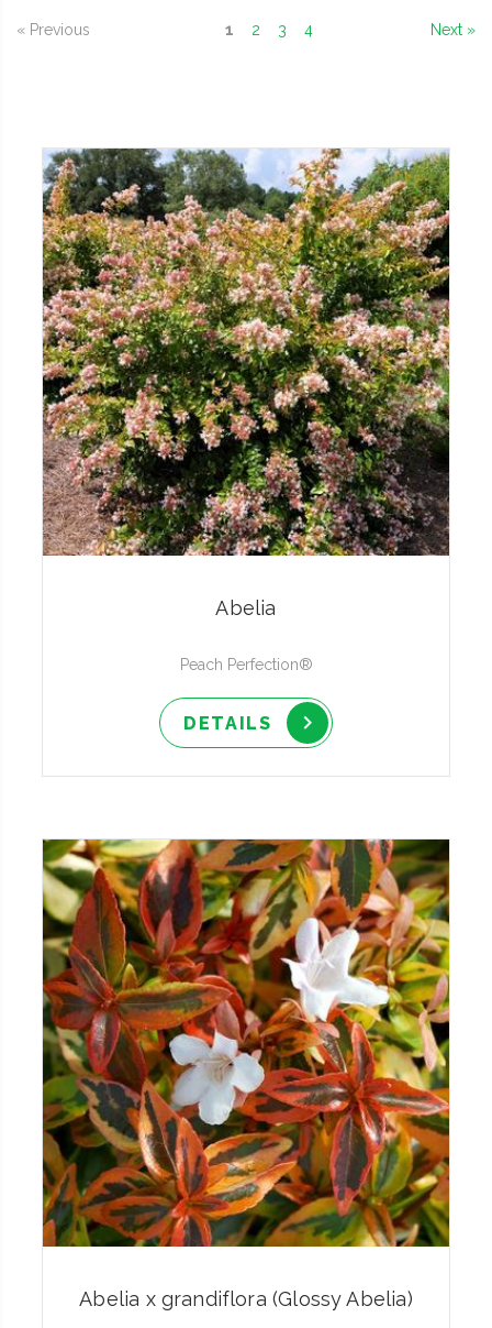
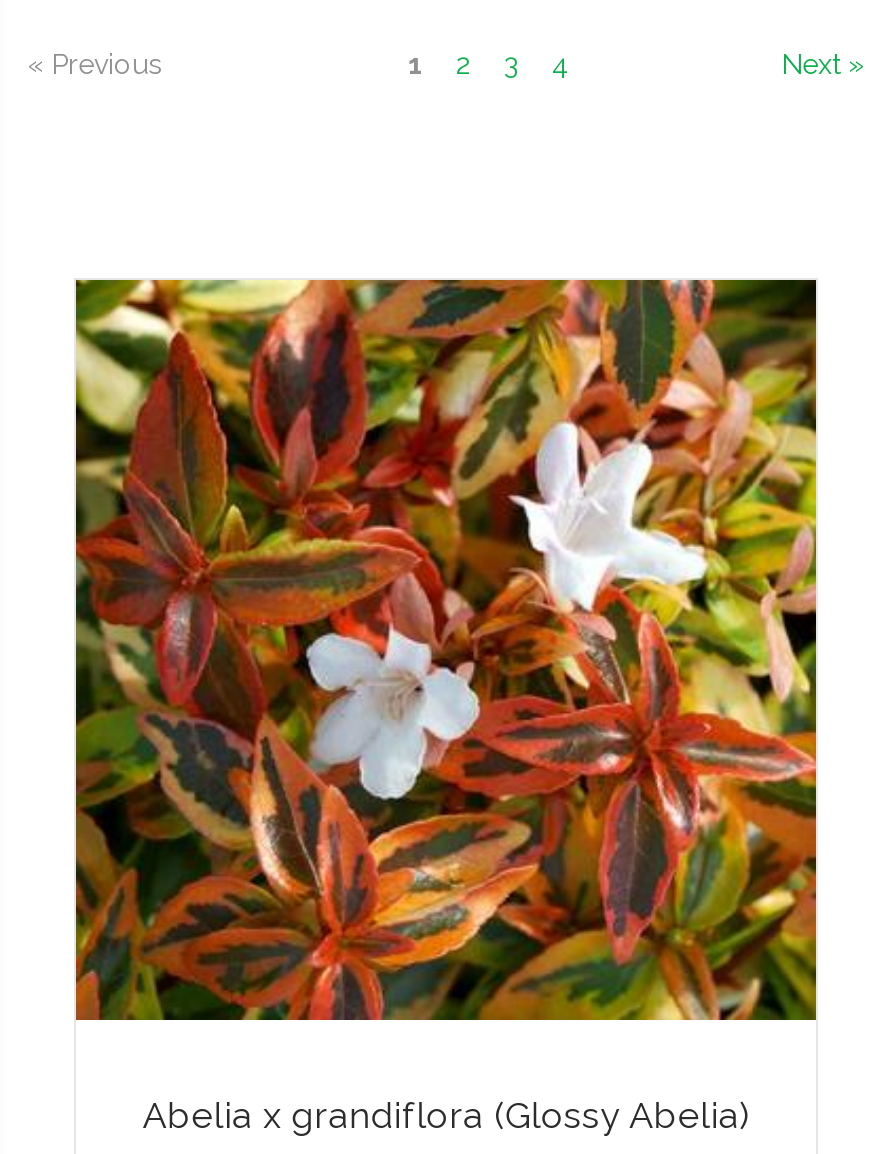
[42,147,450,734] [image] | Abelia | Peach Perfection® | DETAILS -> none

